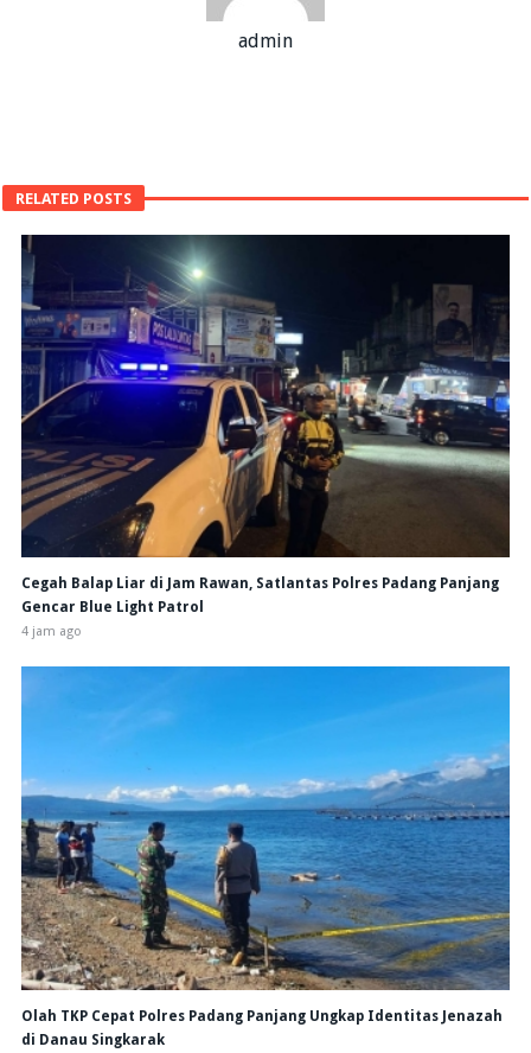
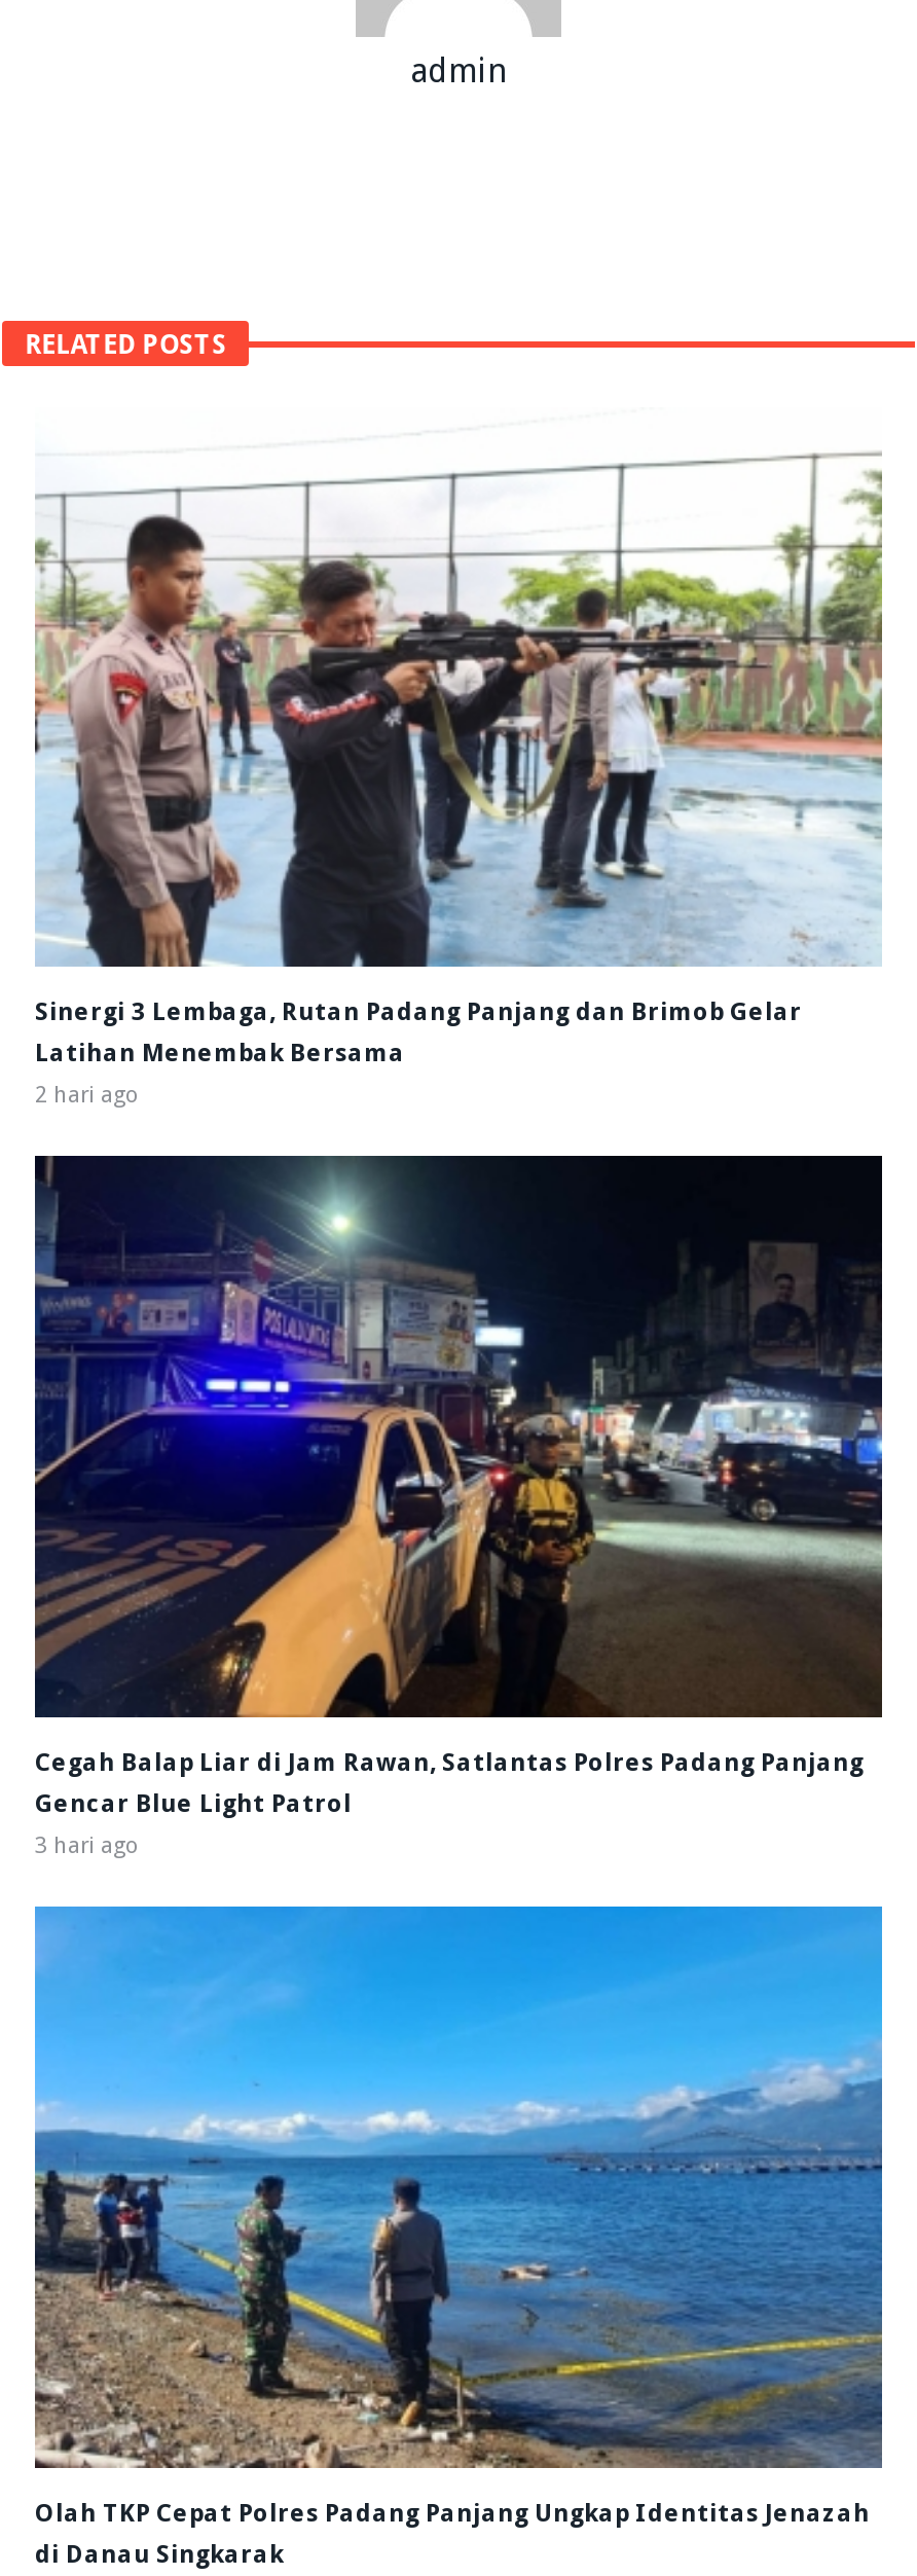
none -> [33,407,884,1109] [image] | Sinergi 3 Lembaga, Rutan Padang Panjang dan Brimob Gelar | Latihan Menembak Bersama | 2 hari ago
[21,624,82,640] 4 jam ago -> [35,1833,140,1859] 3 hari ago

